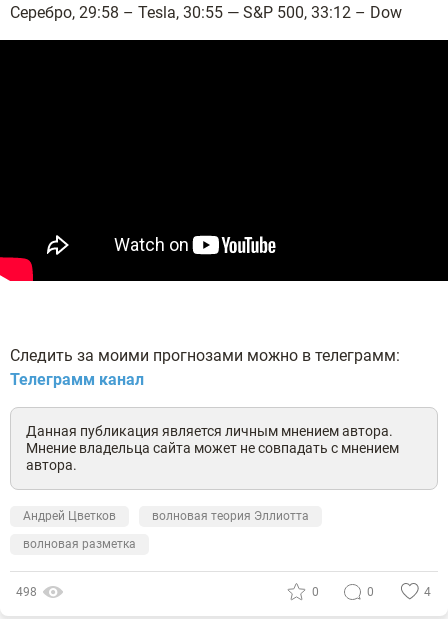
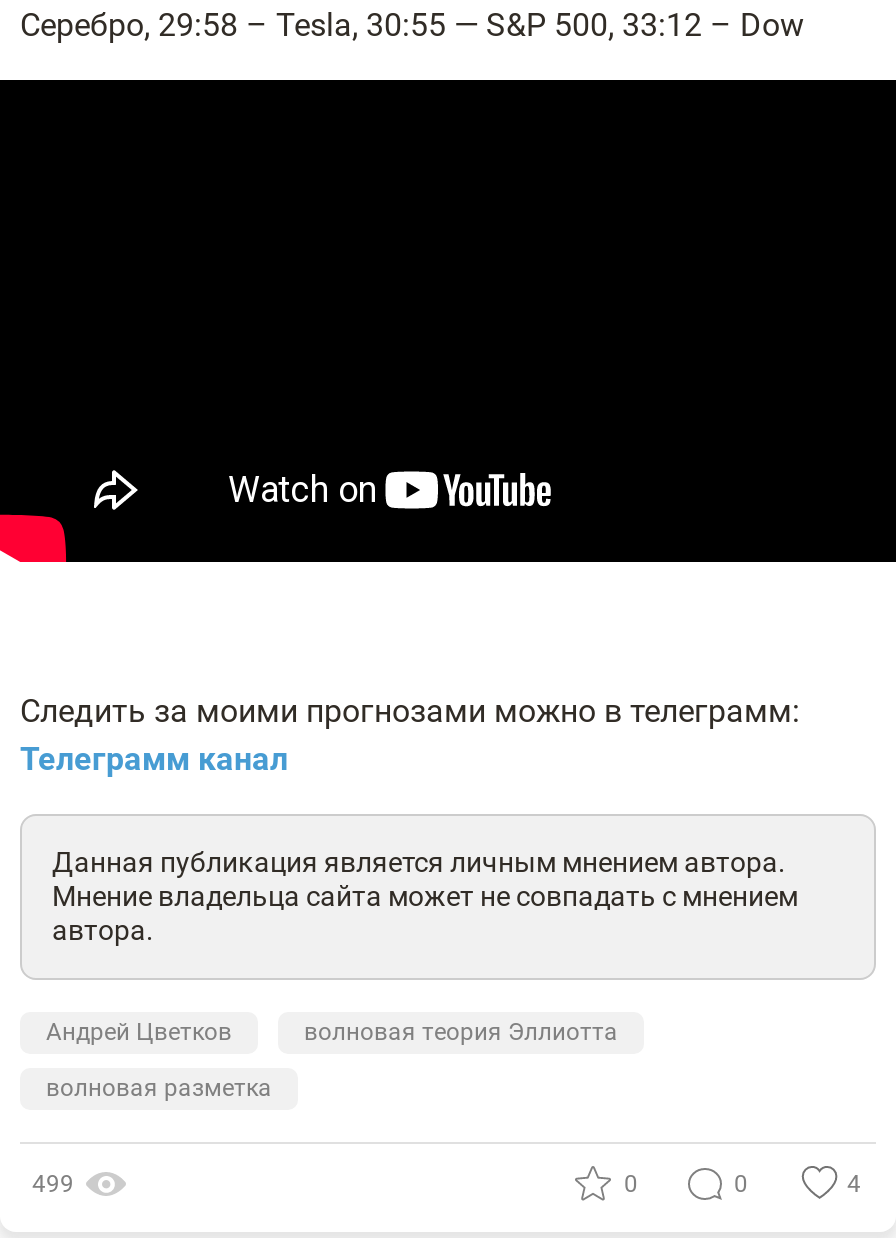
[16,585,37,599] 498 -> [32,1170,74,1198] 499

